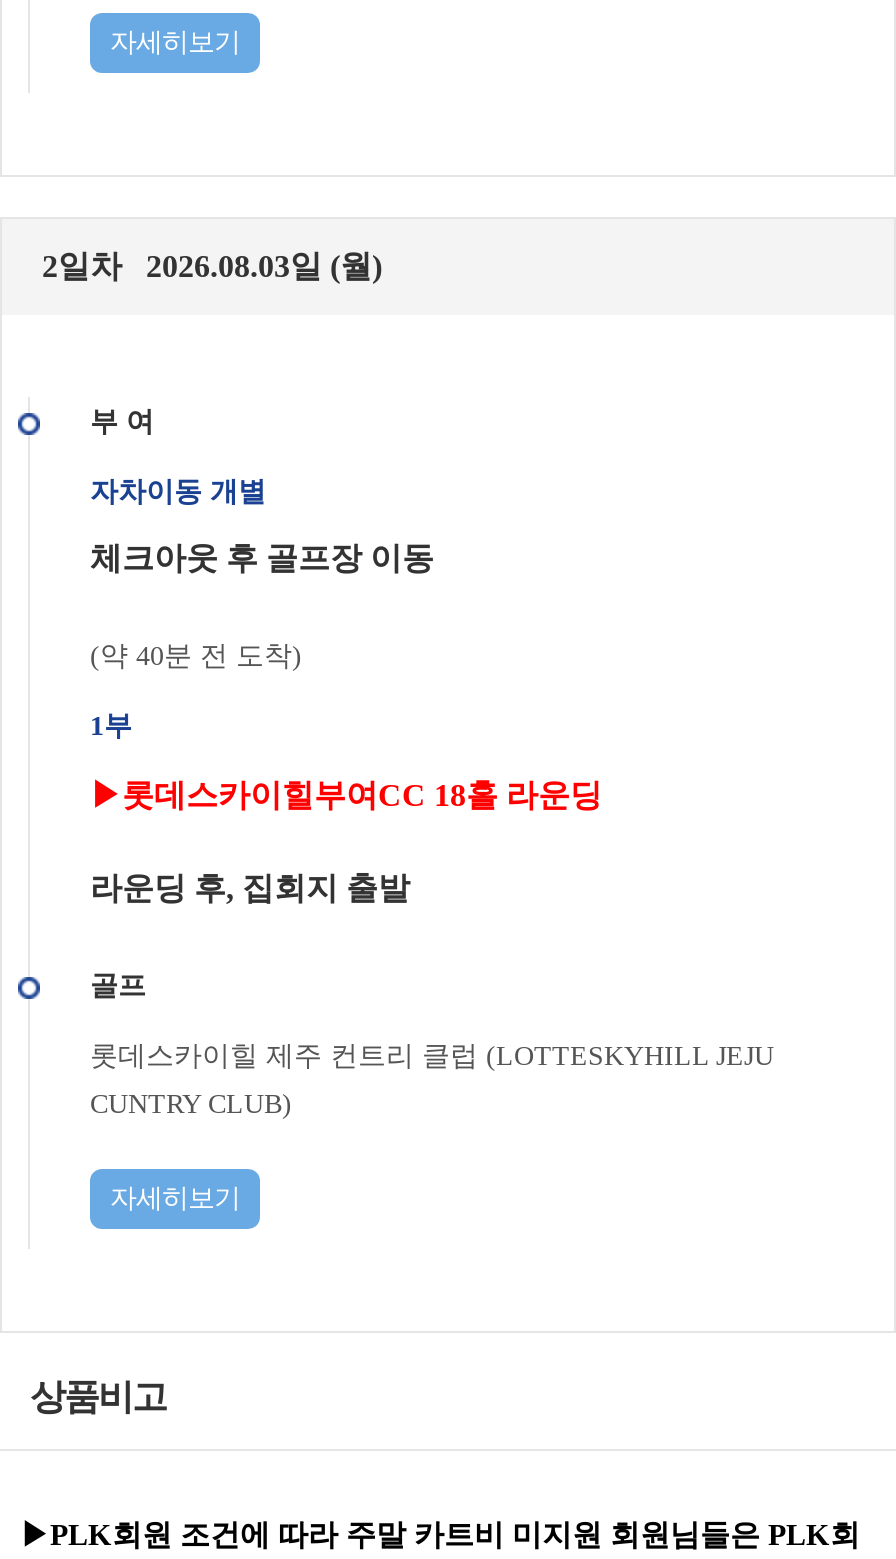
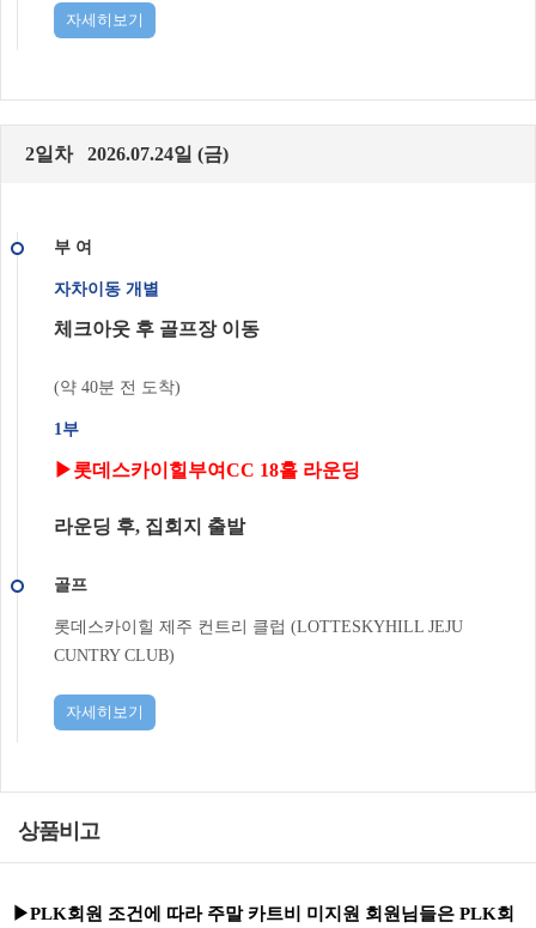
[42,249,382,283] 2일차 2026.08.03일 (월) -> [25,144,229,164] 2일차 2026.07.24일 (금)

